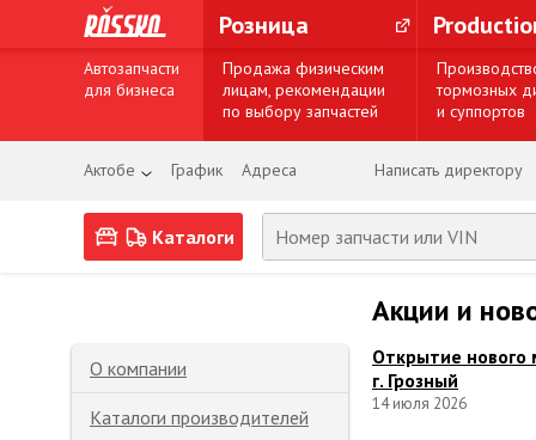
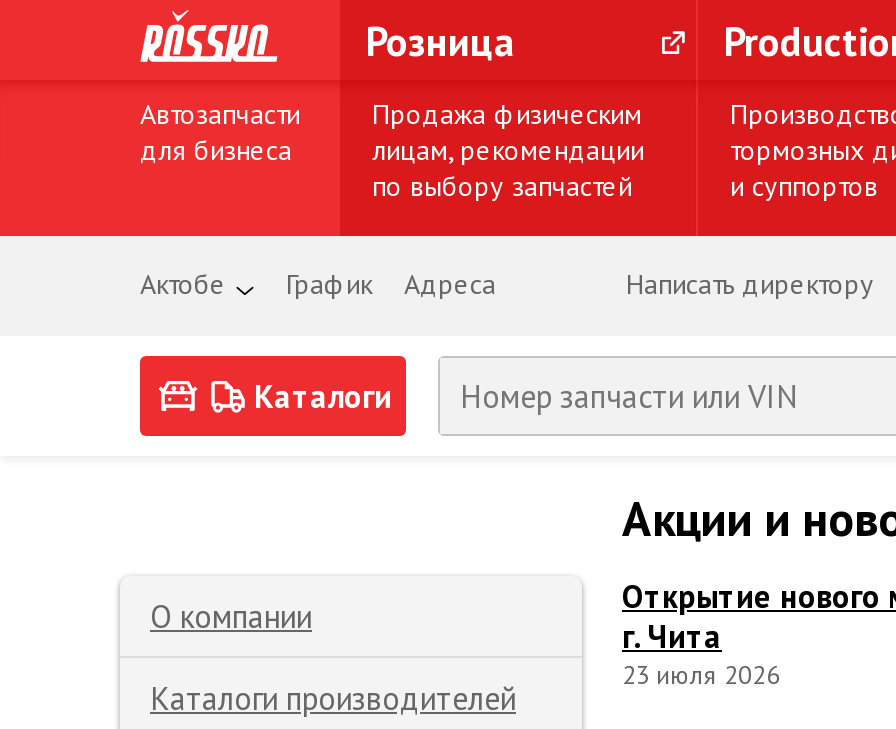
[372,368,458,392] г. Грозный -> [622,616,722,656] г. Чита
[372,393,467,414] 14 июля 2026 -> [622,658,780,692] 23 июля 2026

